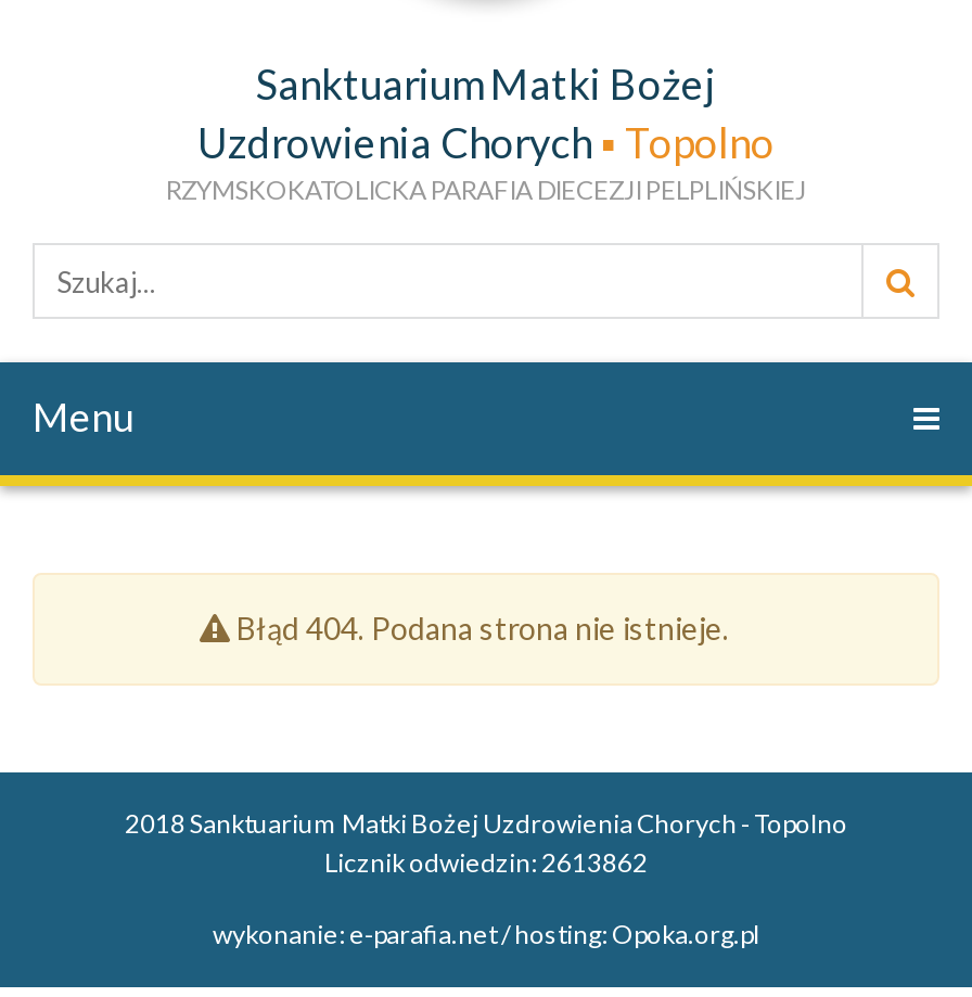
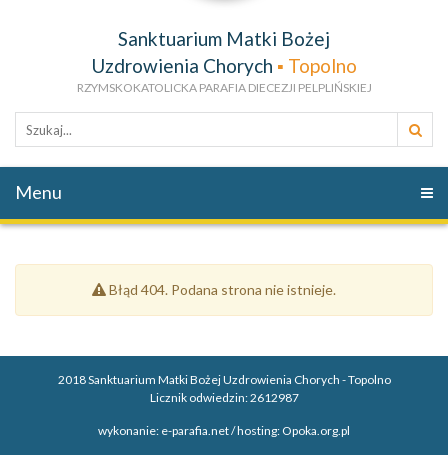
[324,846,648,879] Licznik odwiedzin: 2613862 -> [149,390,298,405] Licznik odwiedzin: 2612987

